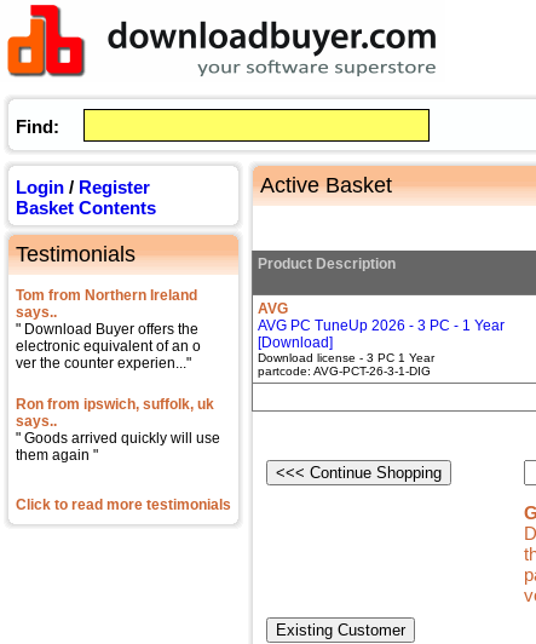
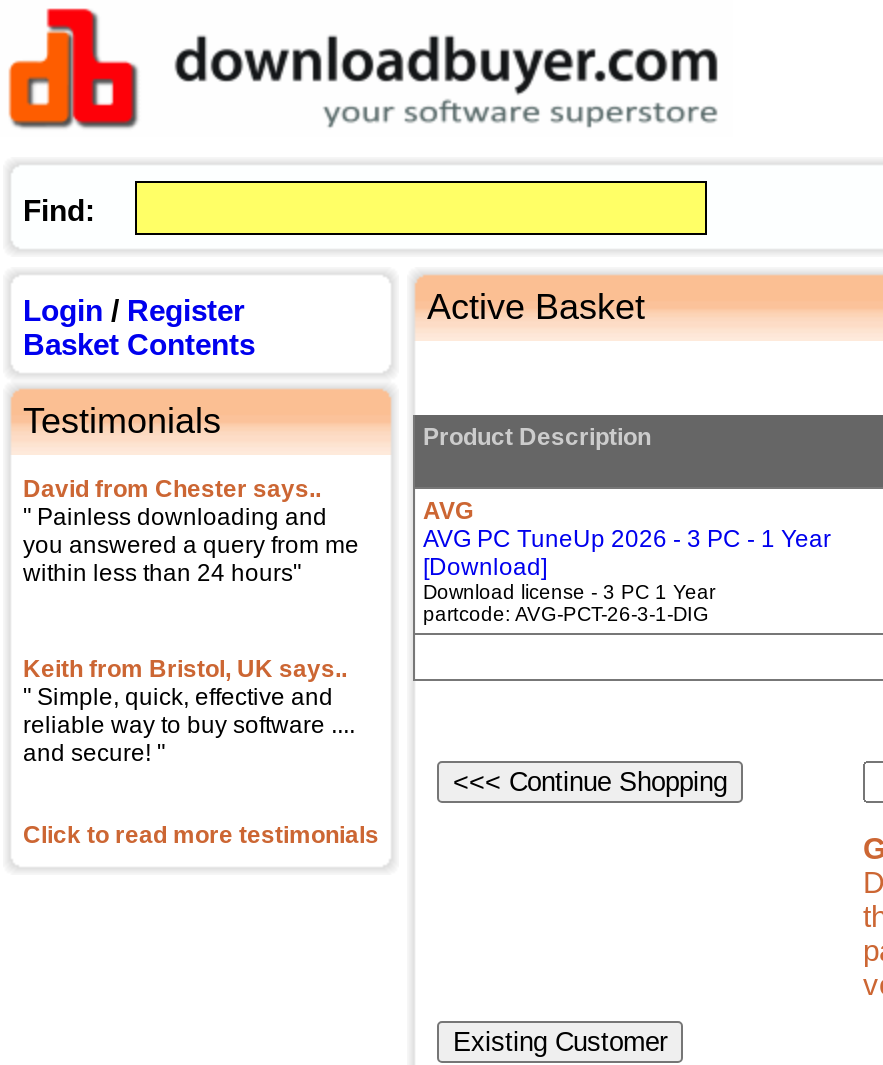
[16,287,201,372] Tom from Northern Ireland | says.. | " Download Buyer offers the | electronic equivalent of an o | ver the counter experien..." -> [23,475,359,587] David from Chester says.. | " Painless downloading and | you answered a query from me | within less than 24 hours"
[16,396,220,464] Ron from ipswich, suffolk, uk | says.. | " Goods arrived quickly will use | them again " -> [23,655,355,767] Keith from Bristol, UK says.. | " Simple, quick, effective and | reliable way to buy software .... | and secure! "

